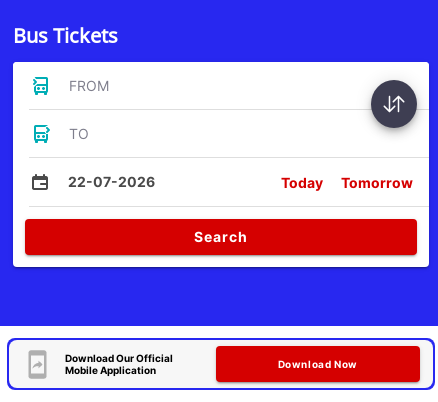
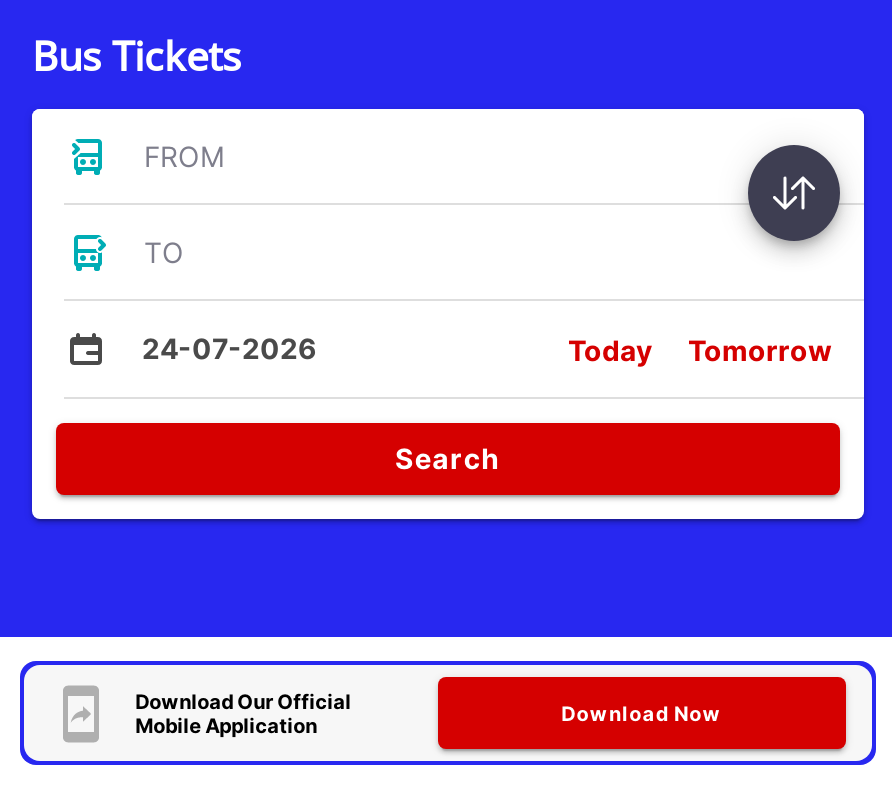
[68,173,155,190] 22-07-2026 -> [142,331,316,365] 24-07-2026

